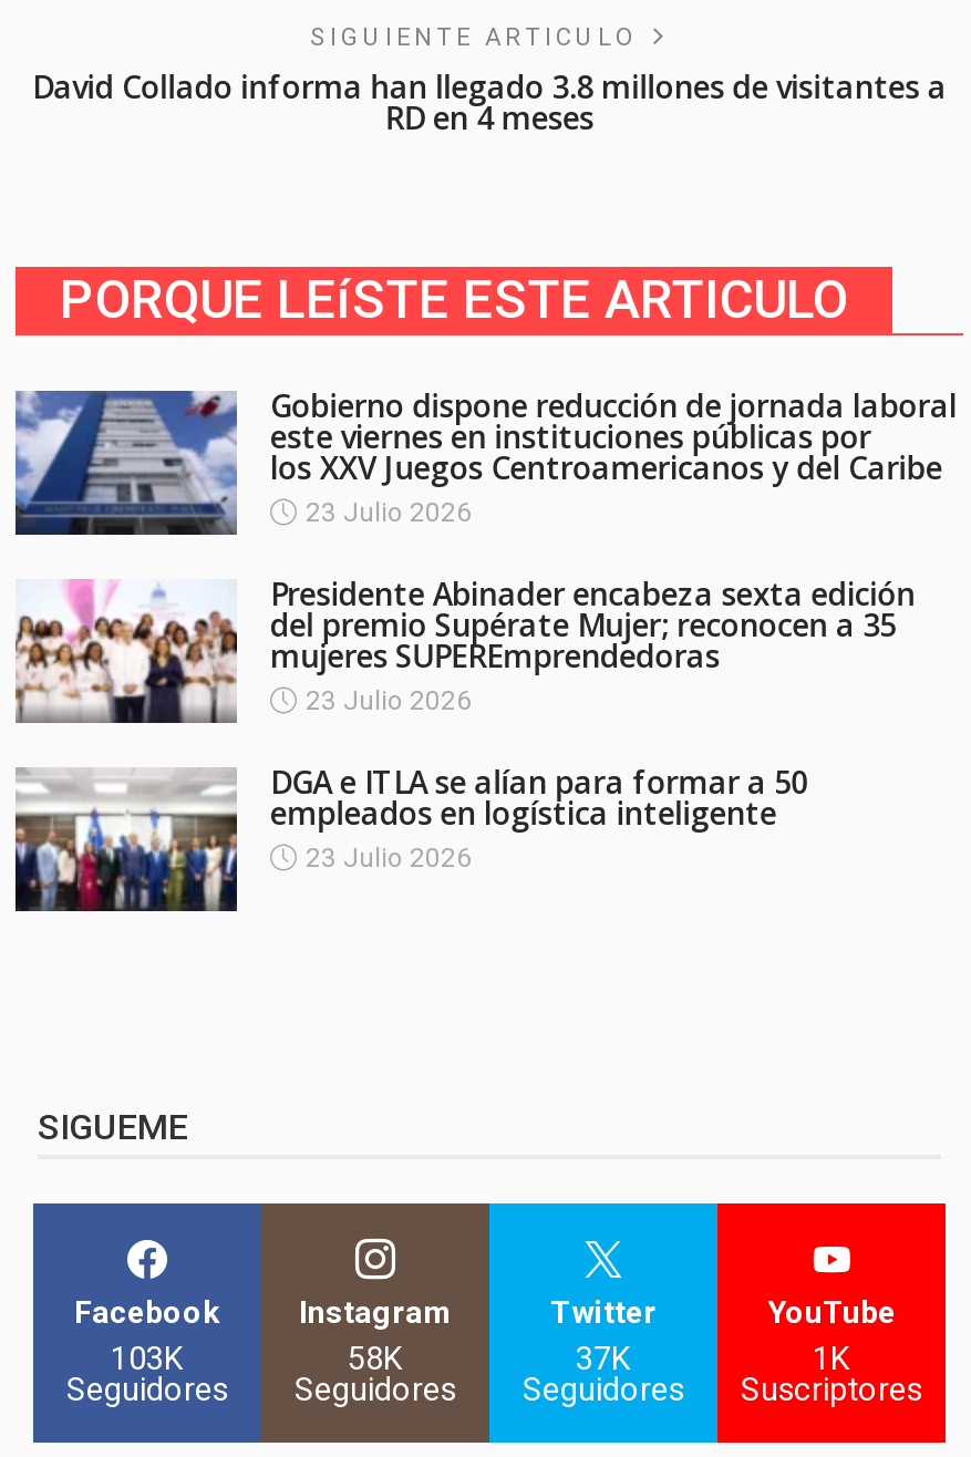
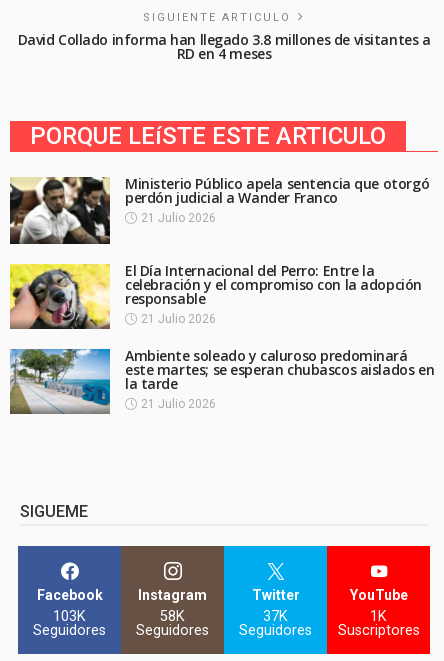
[13,385,957,535] [image] | Gobierno dispone reducción de jornada laboral | este viernes en instituciones públicas por | los XXV Juegos Centroamericanos y del Caribe | 23 Julio 2026 -> [9,174,429,244] [image] | Ministerio Público apela sentencia que otorgó | perdón judicial a Wander Franco | 21 Julio 2026
[16,573,915,725] [image] | Presidente Abinader encabeza sexta edición | del premio Supérate Mujer; reconocen a 35 | mujeres SUPEREmprendedoras | 23 Julio 2026 -> [9,261,422,330] [image] | El Día Internacional del Perro: Entre la | celebración y el compromiso con la adopción | responsable | 21 Julio 2026
[13,761,808,911] [image] | DGA e ITLA se alían para formar a 50 | empleados en logística inteligente | 23 Julio 2026 -> [9,346,434,414] [image] | Ambiente soleado y caluroso predominará | este martes; se esperan chubascos aislados en | la tarde | 21 Julio 2026

